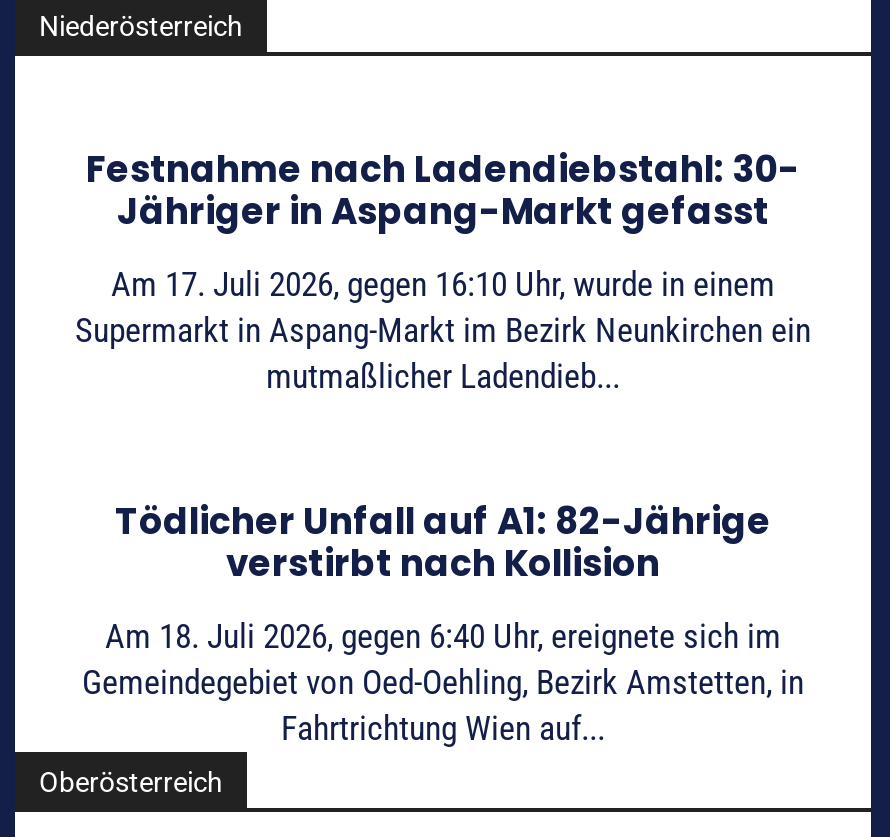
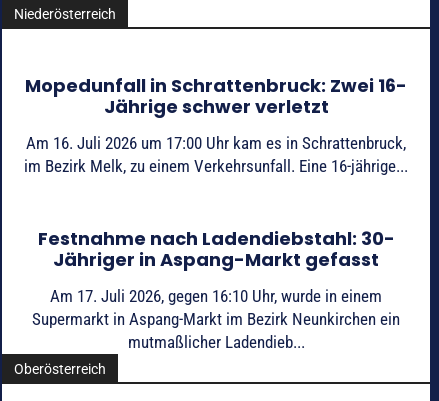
none -> [24,73,408,176] Mopedunfall in Schrattenbruck: Zwei 16- | Jährige schwer verletzt | Am 16. Juli 2026 um 17:00 Uhr kam es in Schrattenbruck, | im Bezirk Melk, zu einem Verkehrsunfall. Eine 16-jährige...
moved [75,145,811,397] -> [32,226,400,352]: Festnahme nach Ladendiebstahl: 30- | Jähriger in Aspang-Markt gefasst | Am 17. Juli 2026, gegen 16:10 Uhr, wurde in einem | Supermarkt in Aspang-Markt im Bezirk Neunkirchen ein | mutmaßlicher Ladendieb...
[82,497,804,749] Tödlicher Unfall auf A1: 82-Jährige | verstirbt nach Kollision | Am 18. Juli 2026, gegen 6:40 Uhr, ereignete sich im | Gemeindegebiet von Oed-Oehling, Bezirk Amstetten, in | Fahrtrichtung Wien auf... -> none

